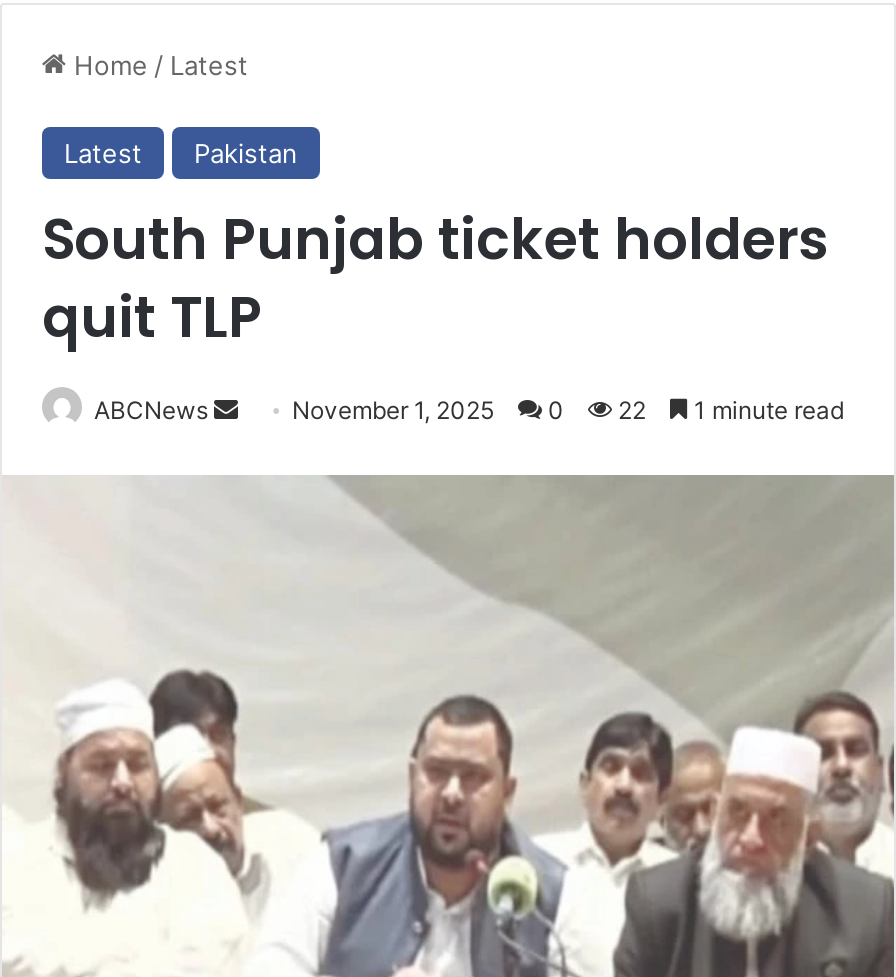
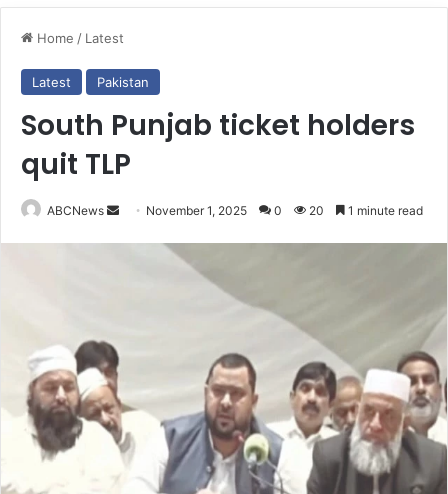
[612,395,646,425] 22 -> [306,203,324,218] 20

